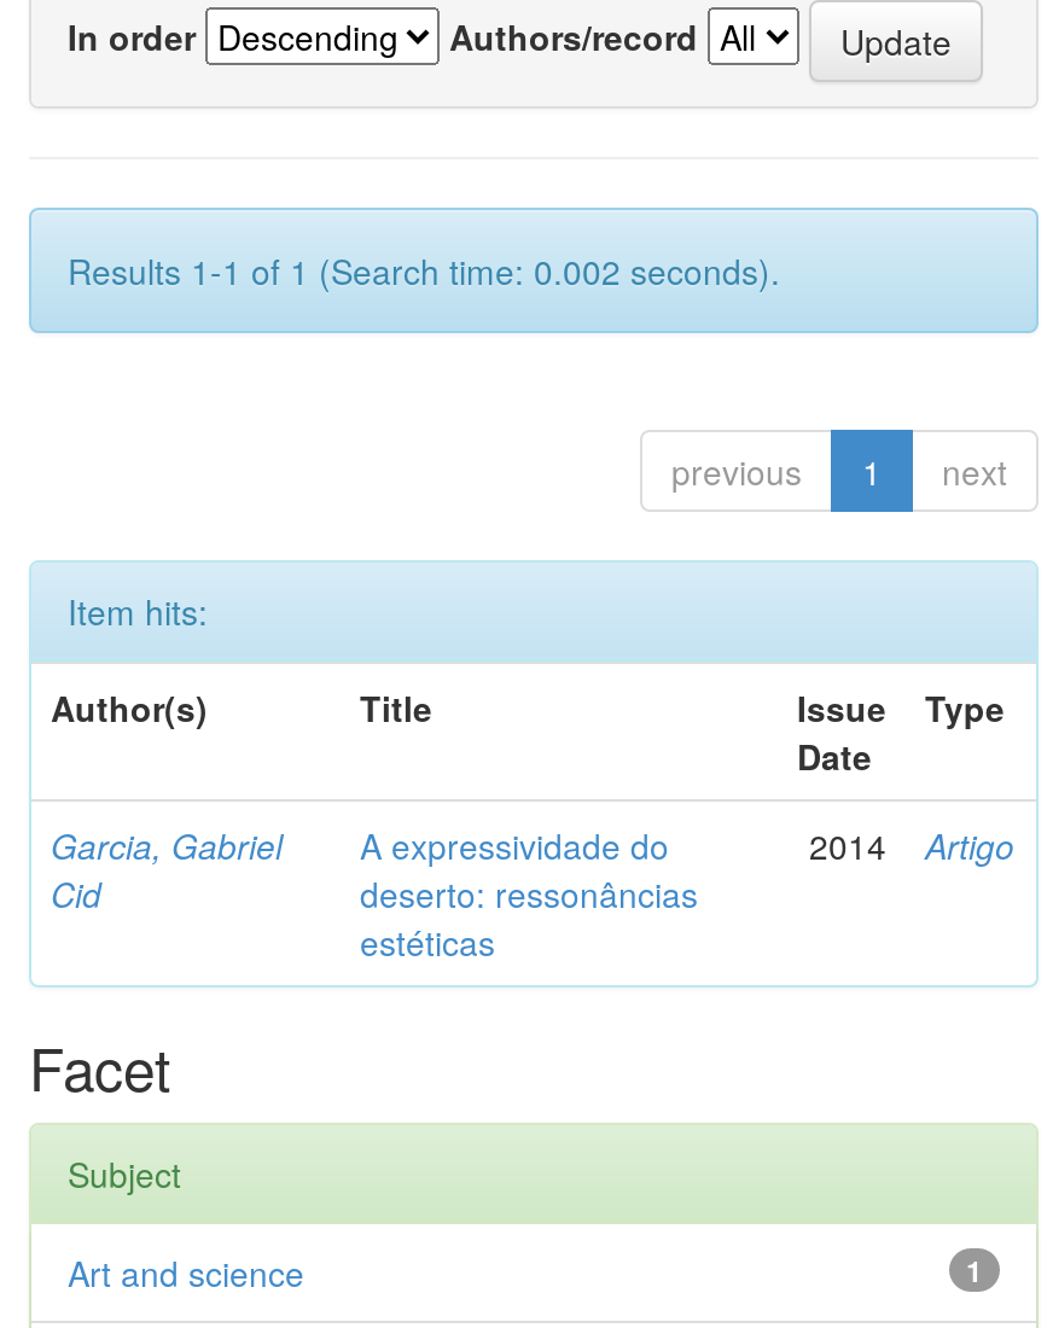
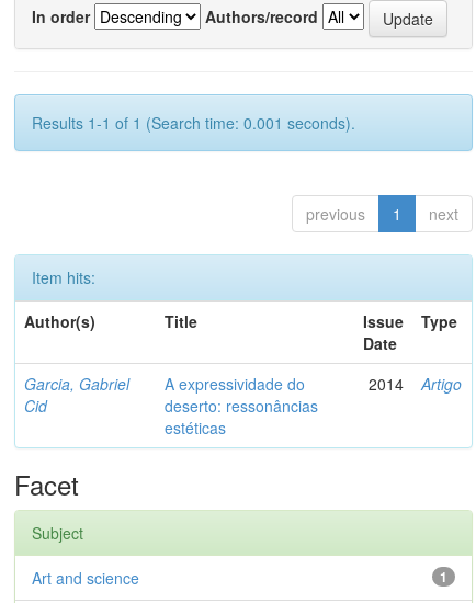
[68,246,780,295] Results 1-1 of 1 (Search time: 0.002 seconds). -> [32,112,355,134] Results 1-1 of 1 (Search time: 0.001 seconds).

